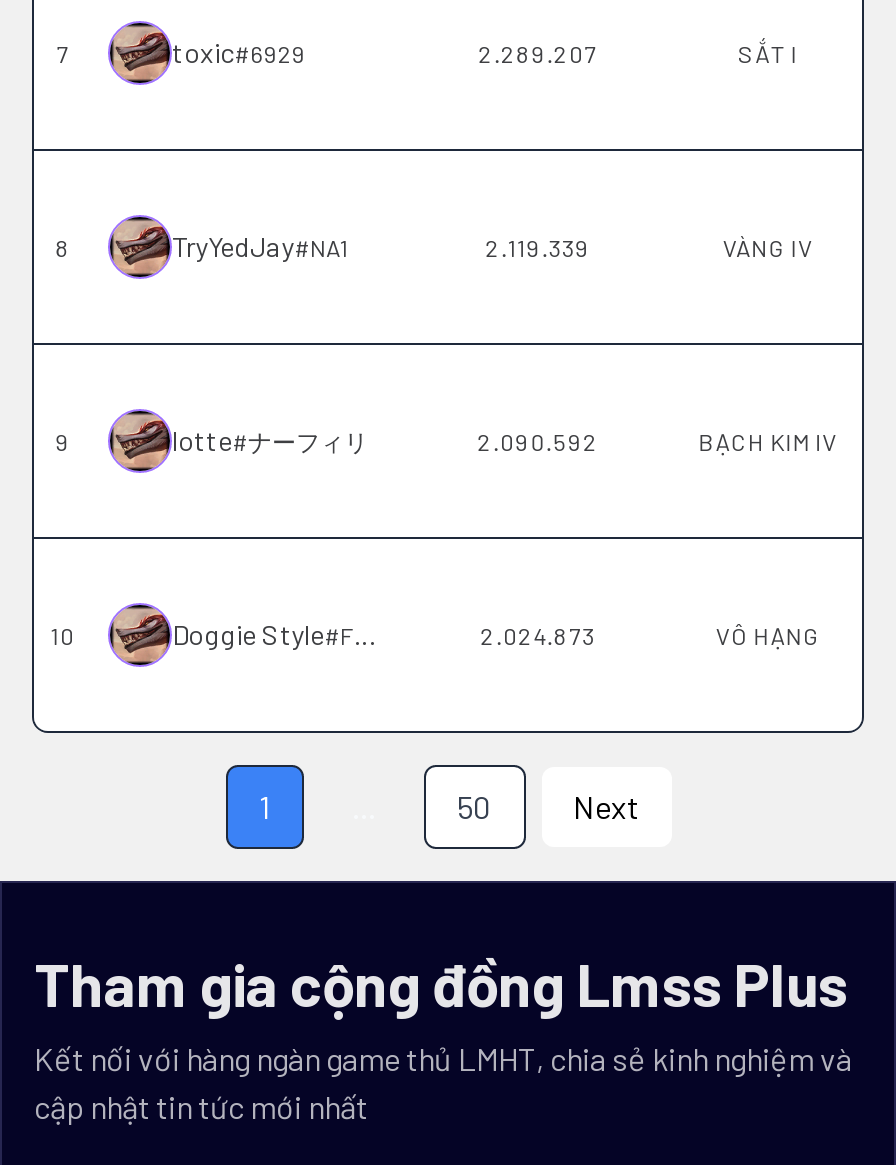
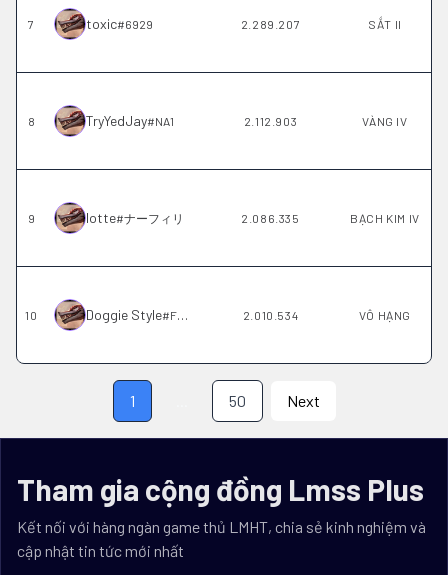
[738,39,798,67] SẮT I -> [368,17,402,31] SẮT II
[486,233,590,261] 2.119.339 -> [244,114,297,128] 2.112.903
[478,427,598,455] 2.090.592 -> [241,211,300,225] 2.086.335
[481,621,595,649] 2.024.873 -> [243,308,298,322] 2.010.534

